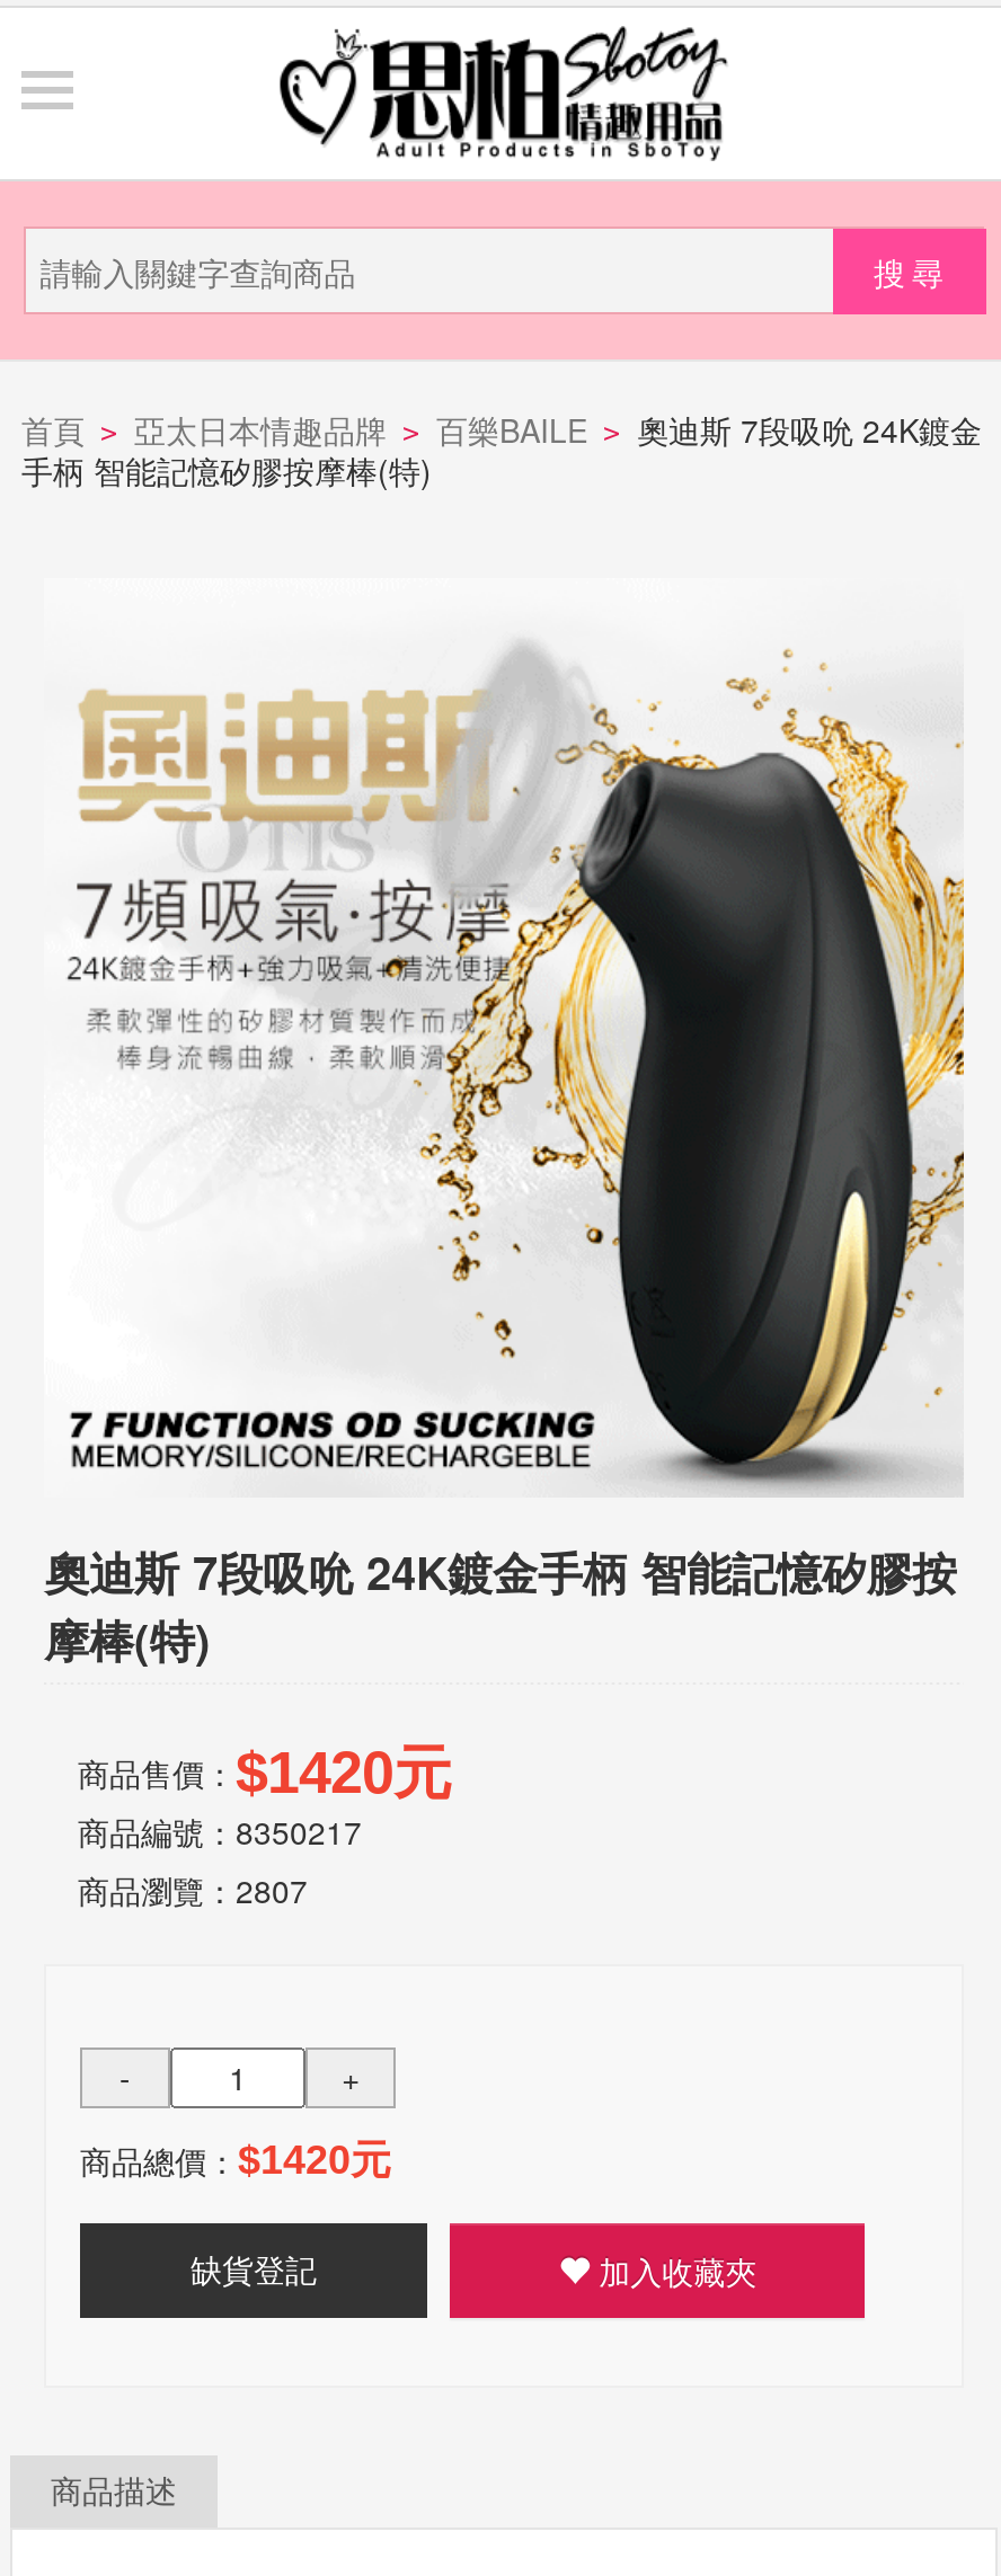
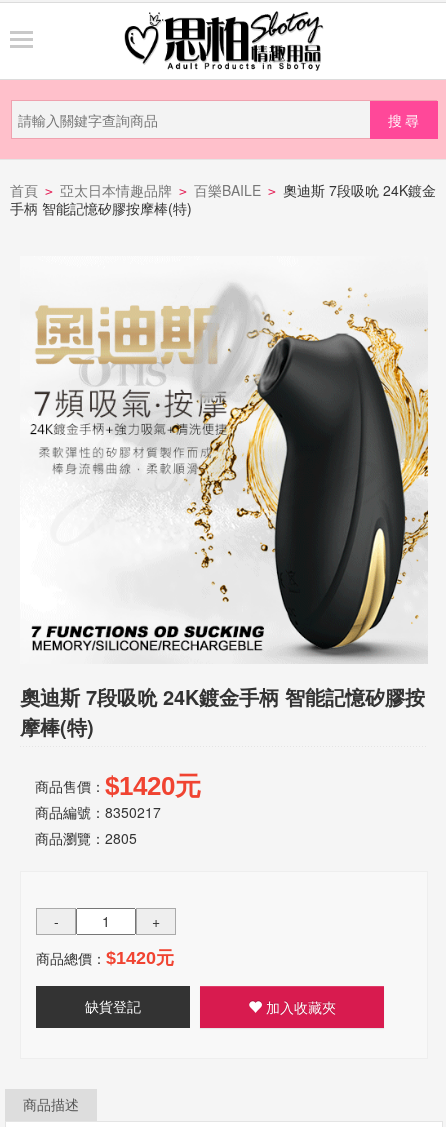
[78,1867,308,1912] 商品瀏覽：2807 -> [35,828,137,848] 商品瀏覽：2805

